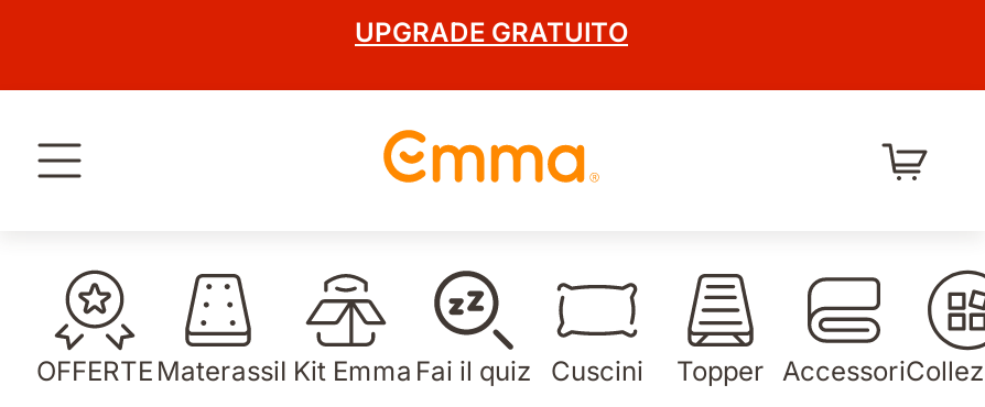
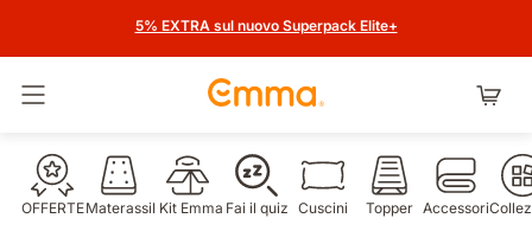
[355,15,628,48] UPGRADE GRATUITO -> [135,17,397,34] 5% EXTRA sul nuovo Superpack Elite+

